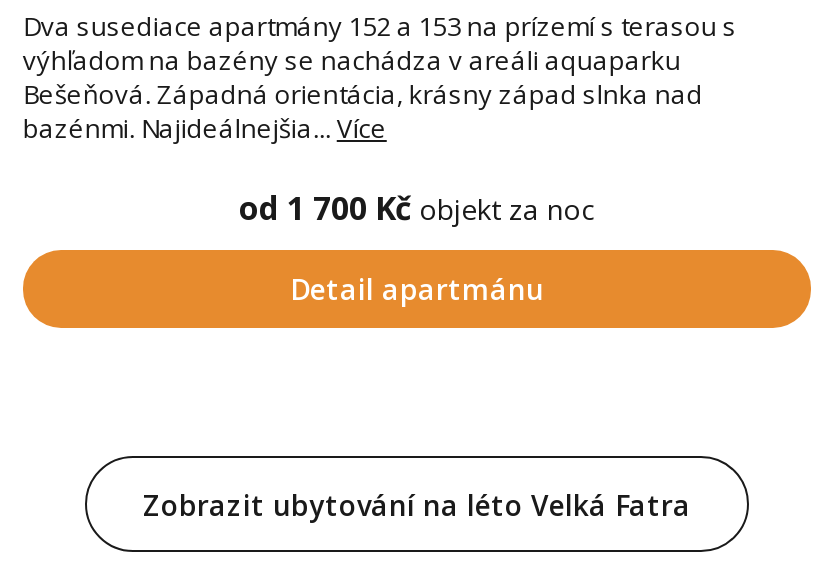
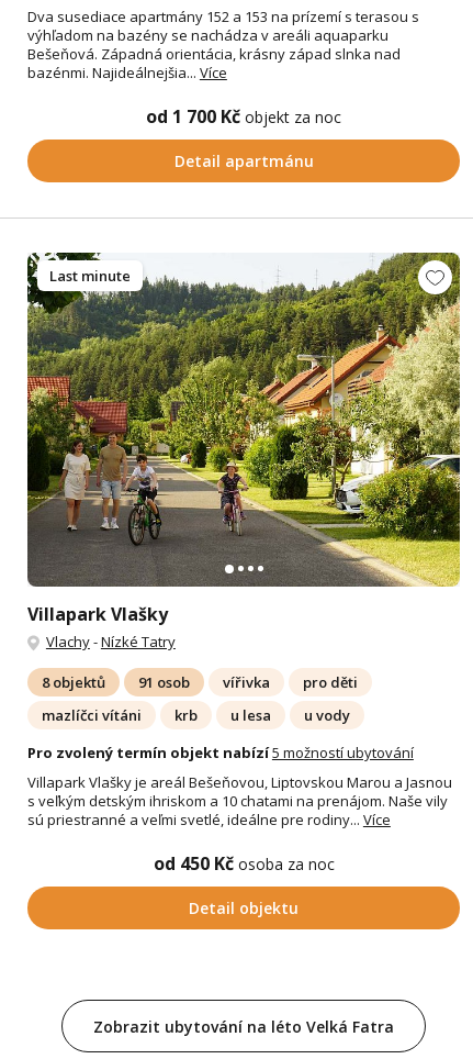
none -> [26,252,461,588] [image] | Last minute
none -> [27,602,452,919] Villapark Vlašky | Vlachy - Nízké Tatry | 8 objektů | 91 osob | vířivka | pro děti | mazlíčci vítáni | krb | u lesa | u vody | Pro zvolený termín objekt nabízí 5 možností ubytování | Villapark Vlašky je areál Bešeňovou, Liptovskou Marou a Jasnou | s veľkým detským ihriskom a 10 chatami na prenájom. Naše vily | sú priestranné a veľmi svetlé, ideálne pre rodiny...Více | od 450 Kč osoba za noc | Detail objektu

